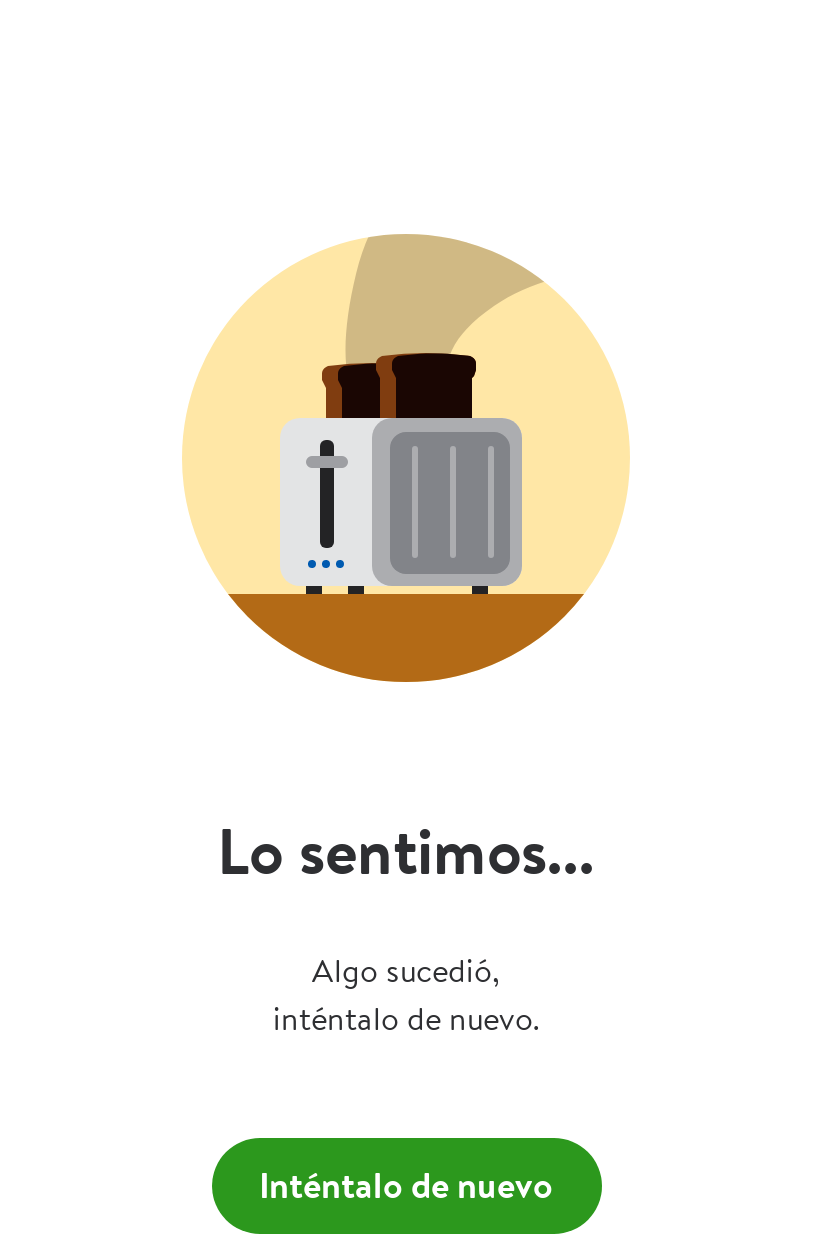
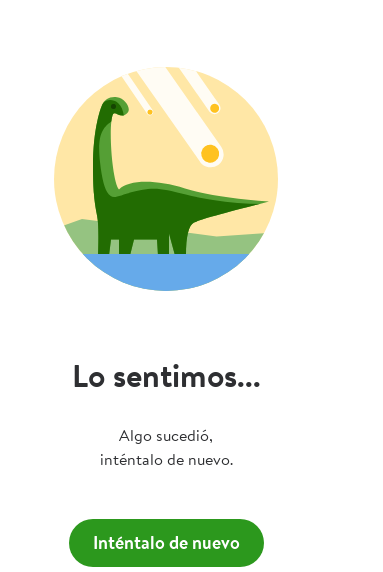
[204,234,606,684] [image] -> [64,68,268,292] [image]

